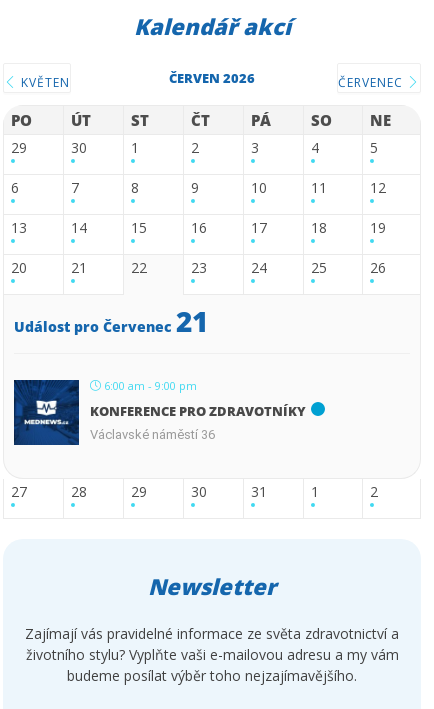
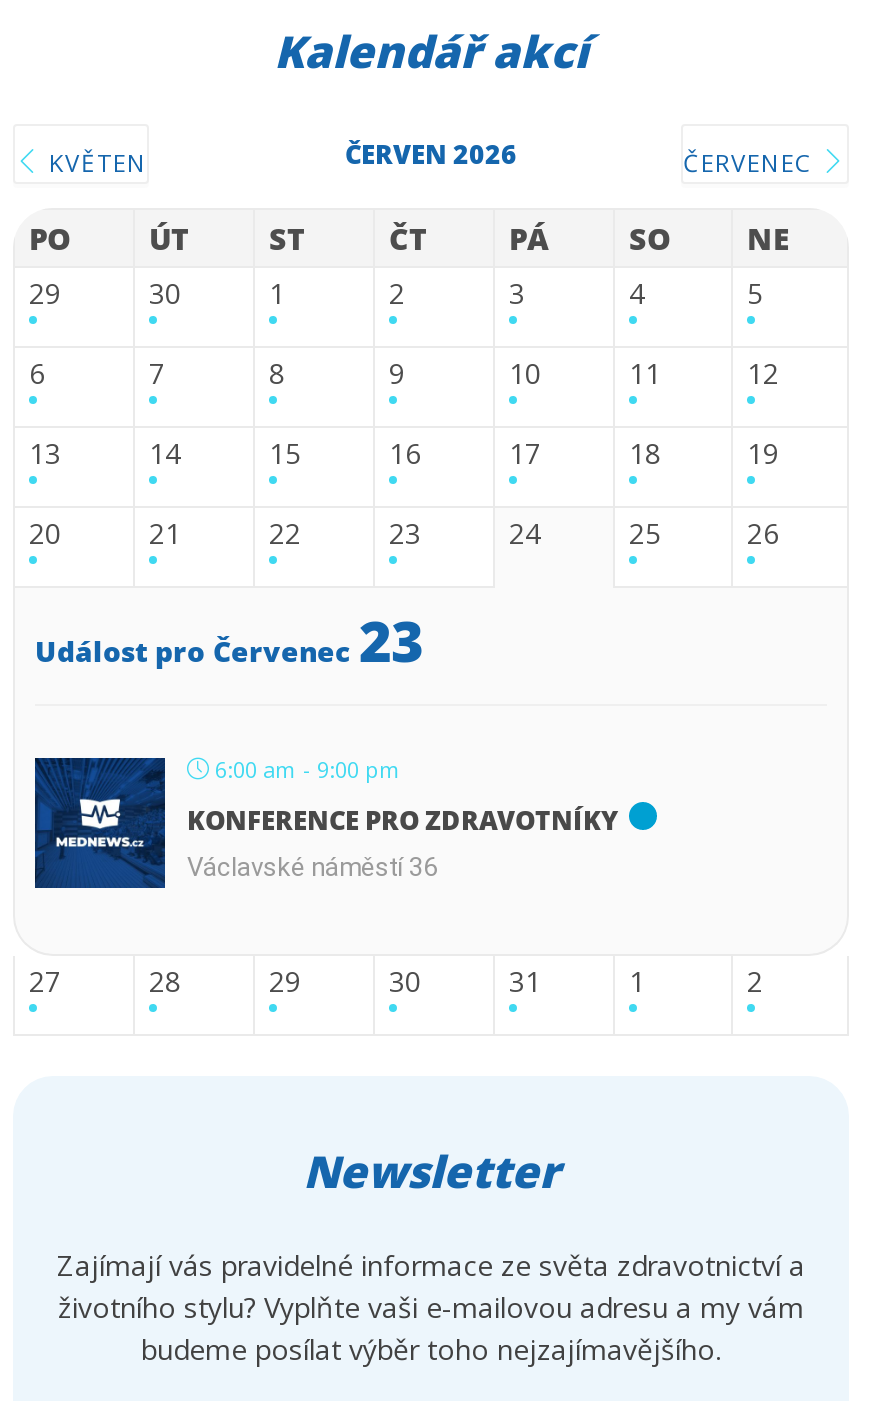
[14,302,208,340] Událost pro Červenec 21 -> [35,603,423,679] Událost pro Červenec 23

